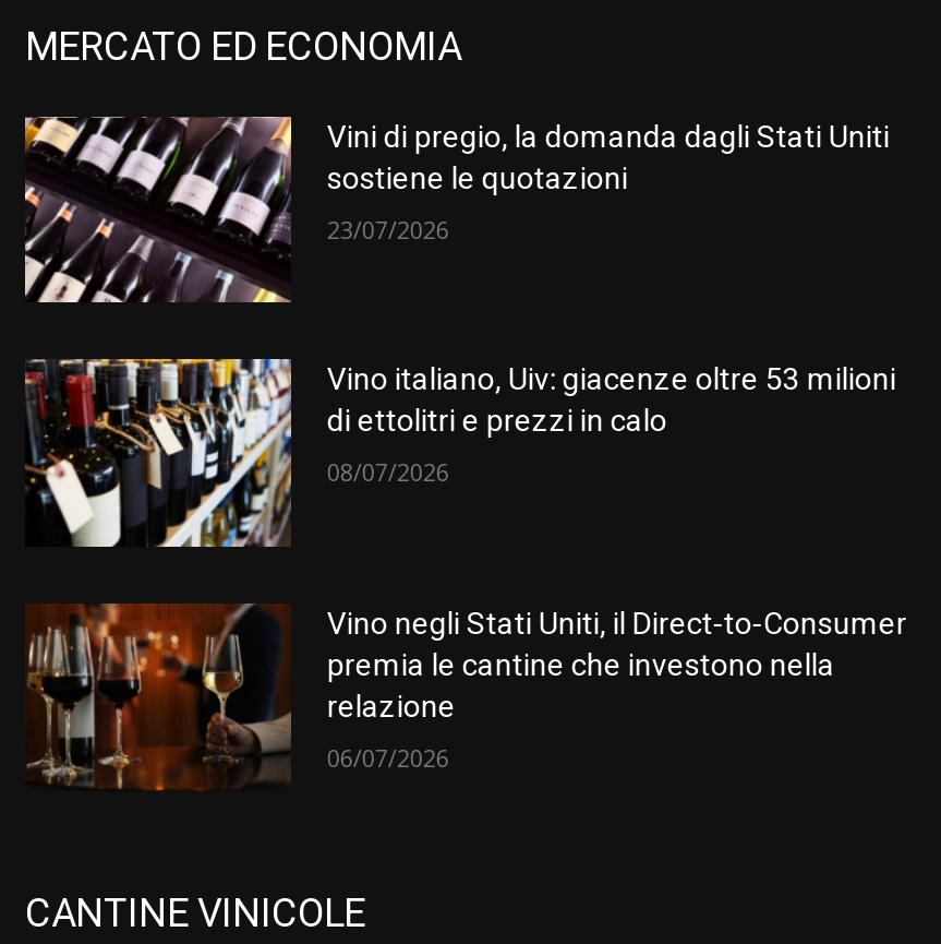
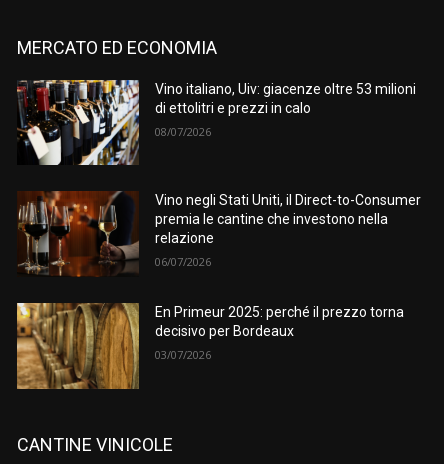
[23,115,890,304] [image] | Vini di pregio, la domanda dagli Stati Uniti | sostiene le quotazioni | 23/07/2026 -> none
moved [23,355,907,774] -> [16,77,421,269]: [image] | Vino italiano, Uiv: giacenze oltre 53 milioni | di ettolitri e prezzi in calo | 08/07/2026 | Vino negli Stati Uniti, il Direct-to-Consumer | premia le cantine che investono nella | relazione | 06/07/2026
none -> [16,302,404,390] [image] | En Primeur 2025: perché il prezzo torna | decisivo per Bordeaux | 03/07/2026

